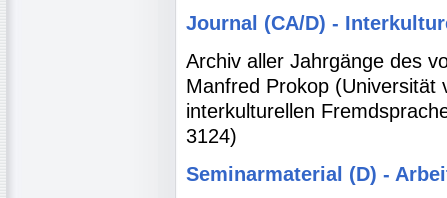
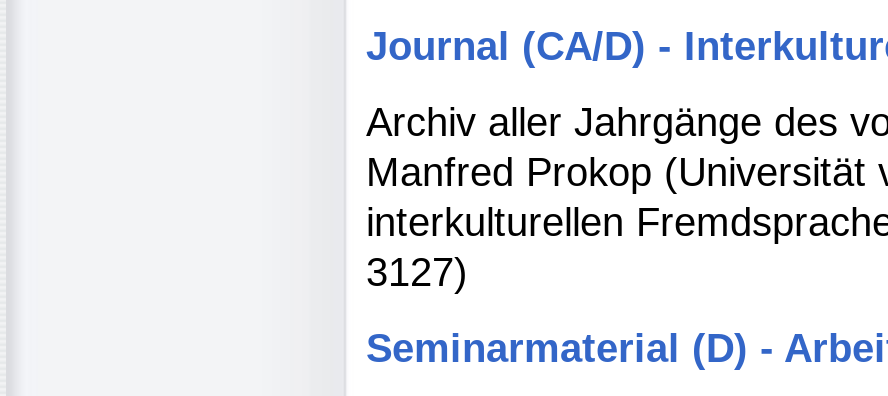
[186,125,237,147] 3124) -> [366,250,468,294] 3127)

